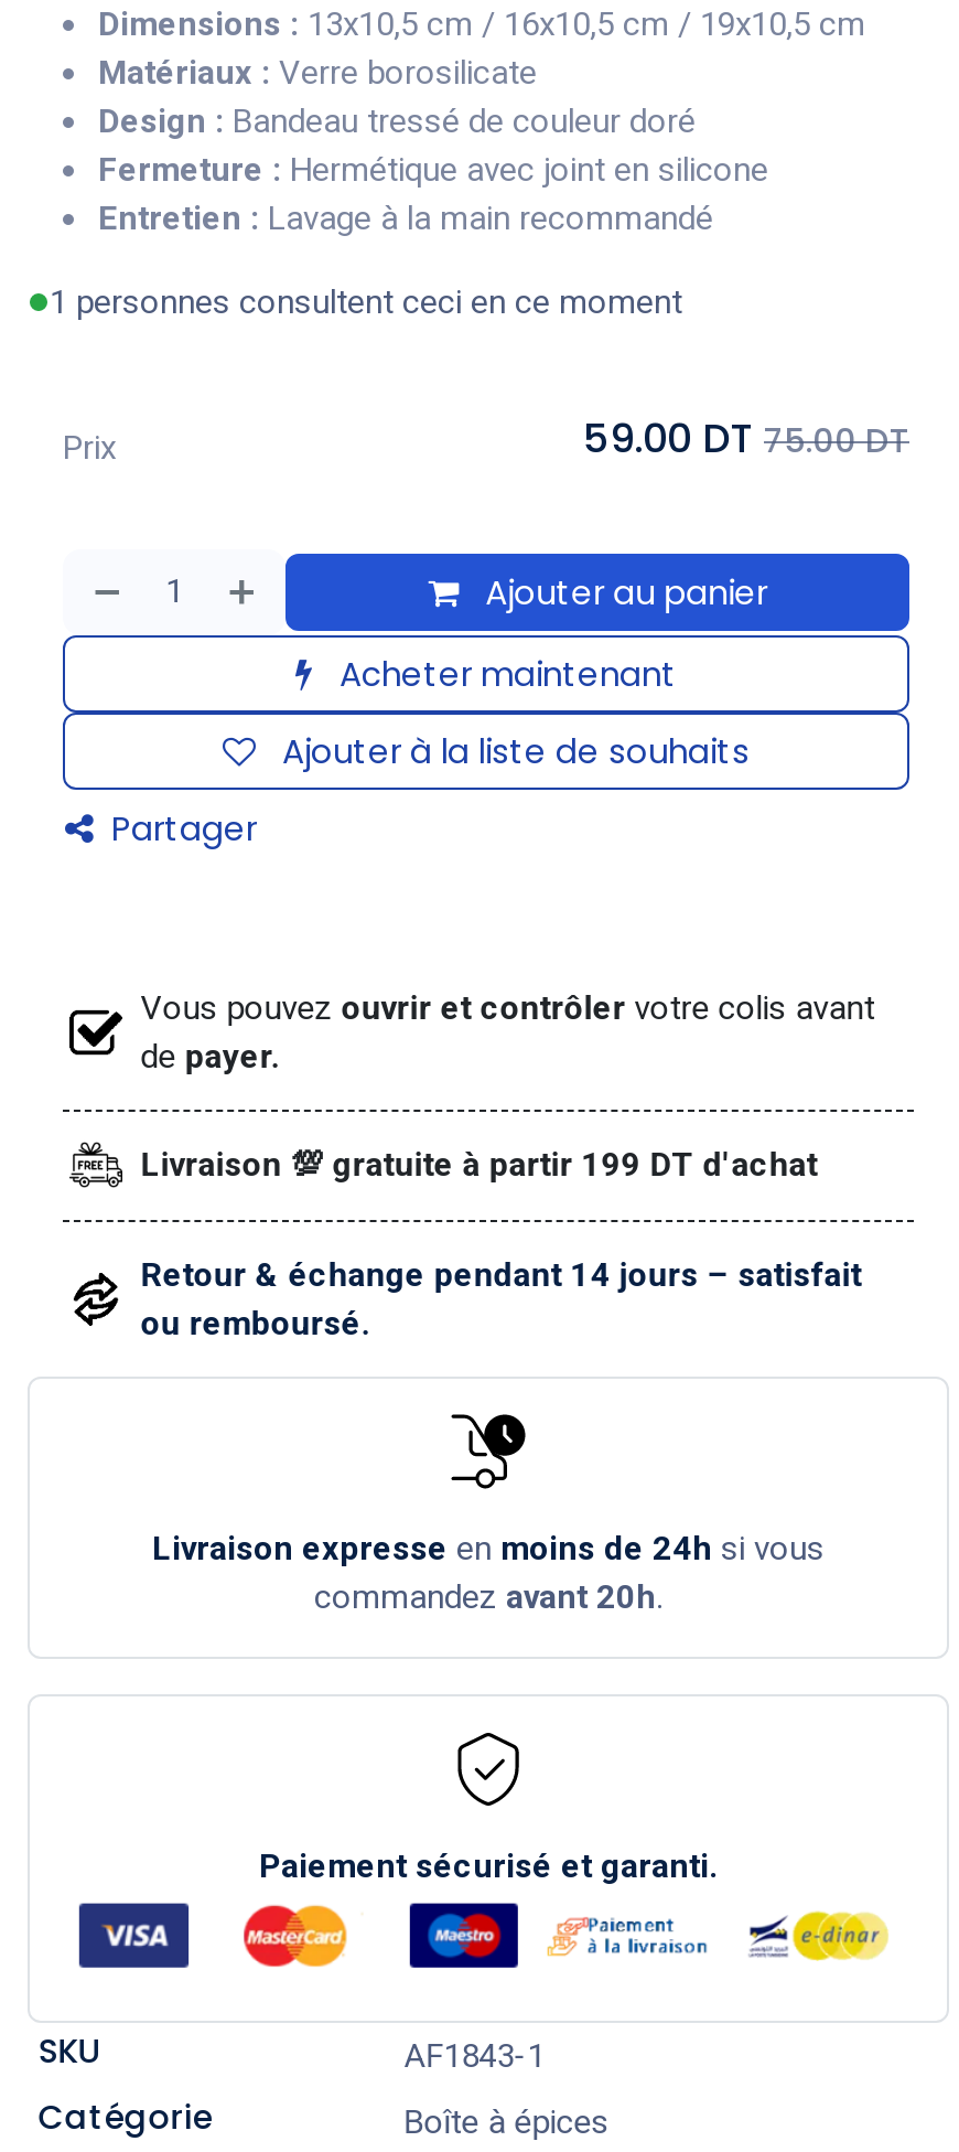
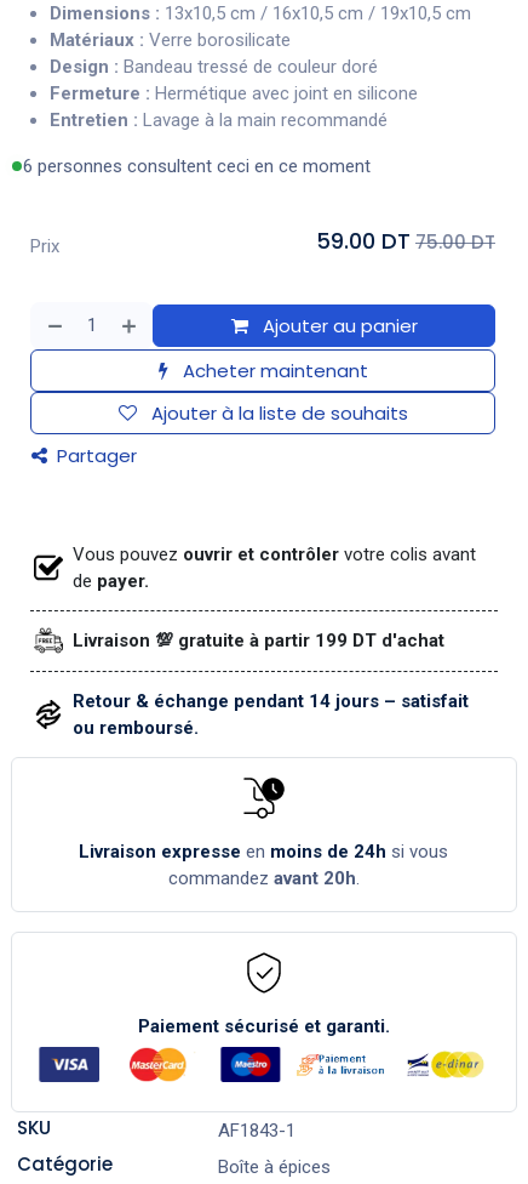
[50,282,682,322] 1 personnes consultent ceci en ce moment -> [23,155,371,177] 6 personnes consultent ceci en ce moment

